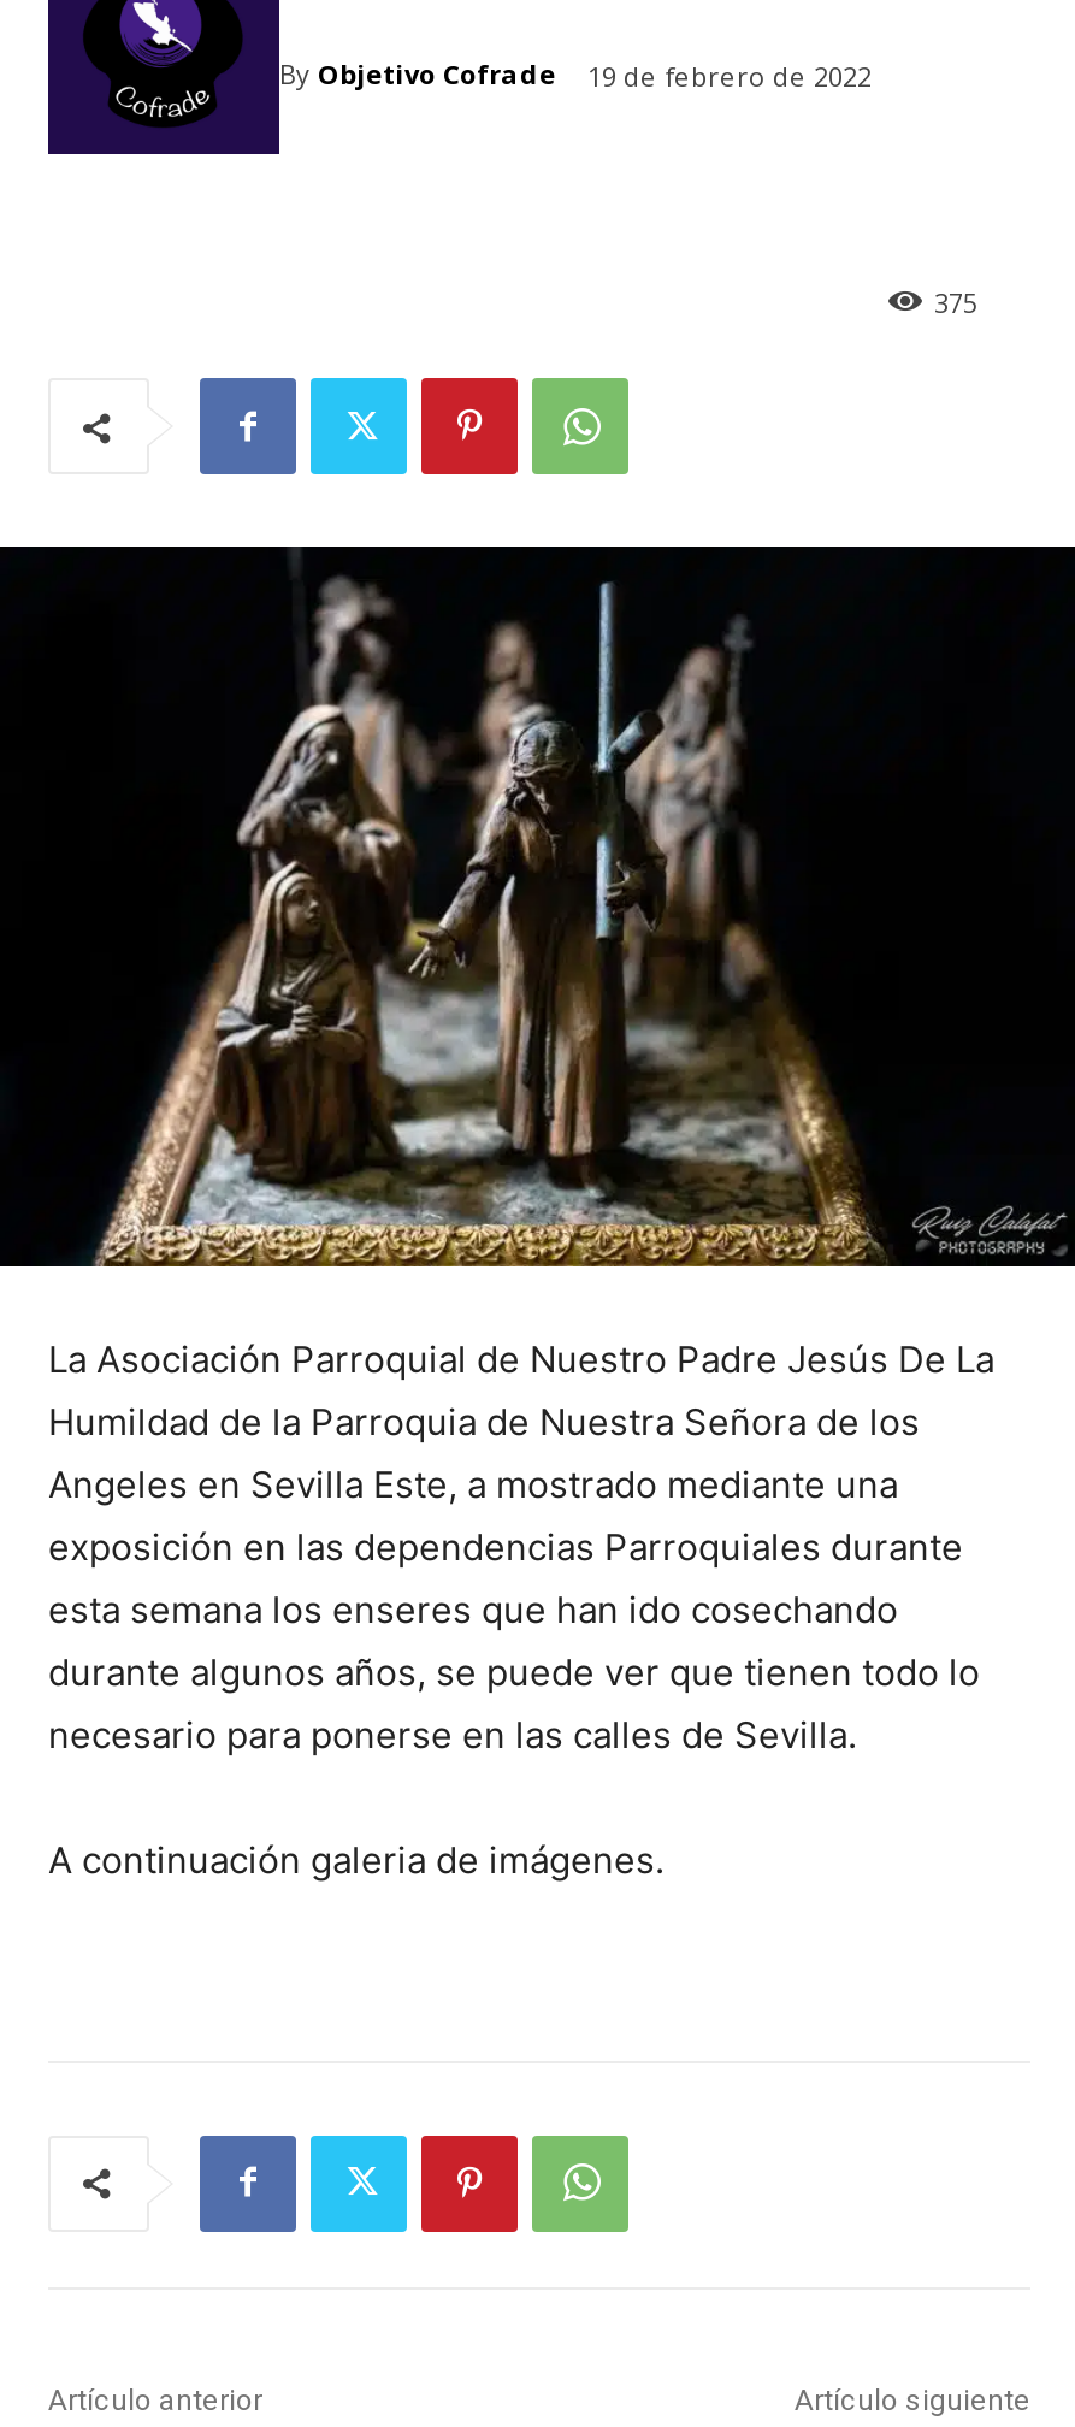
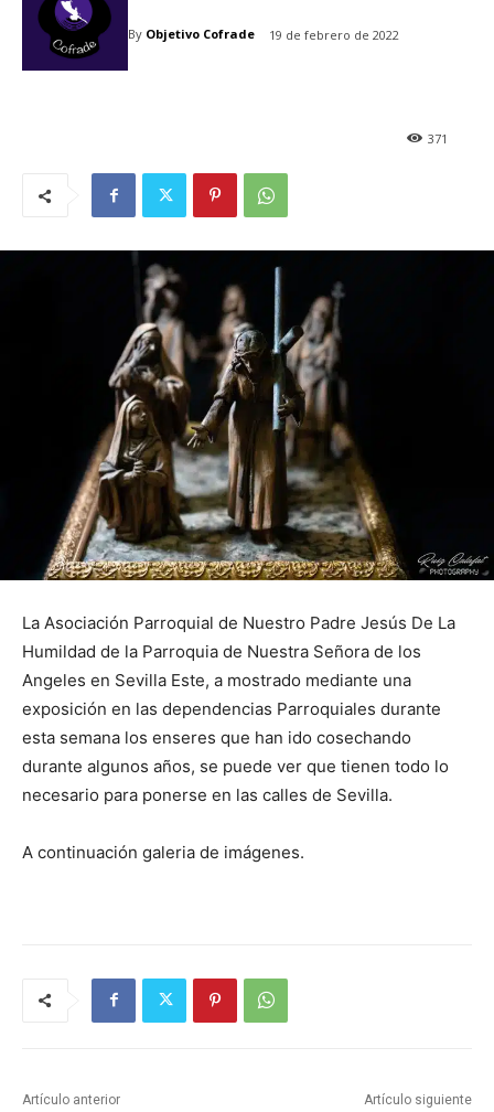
[934,284,977,320] 375 -> [428,130,448,147] 371

